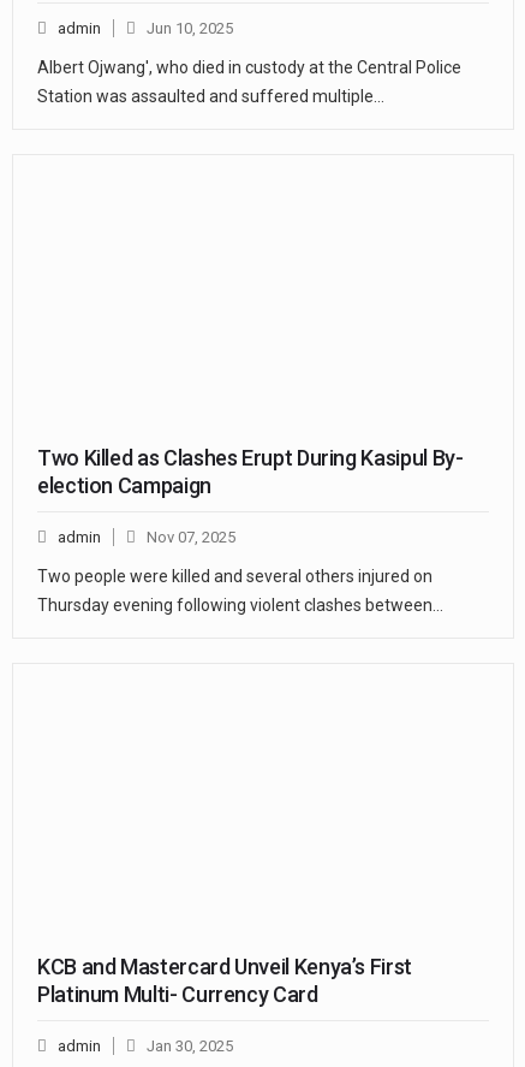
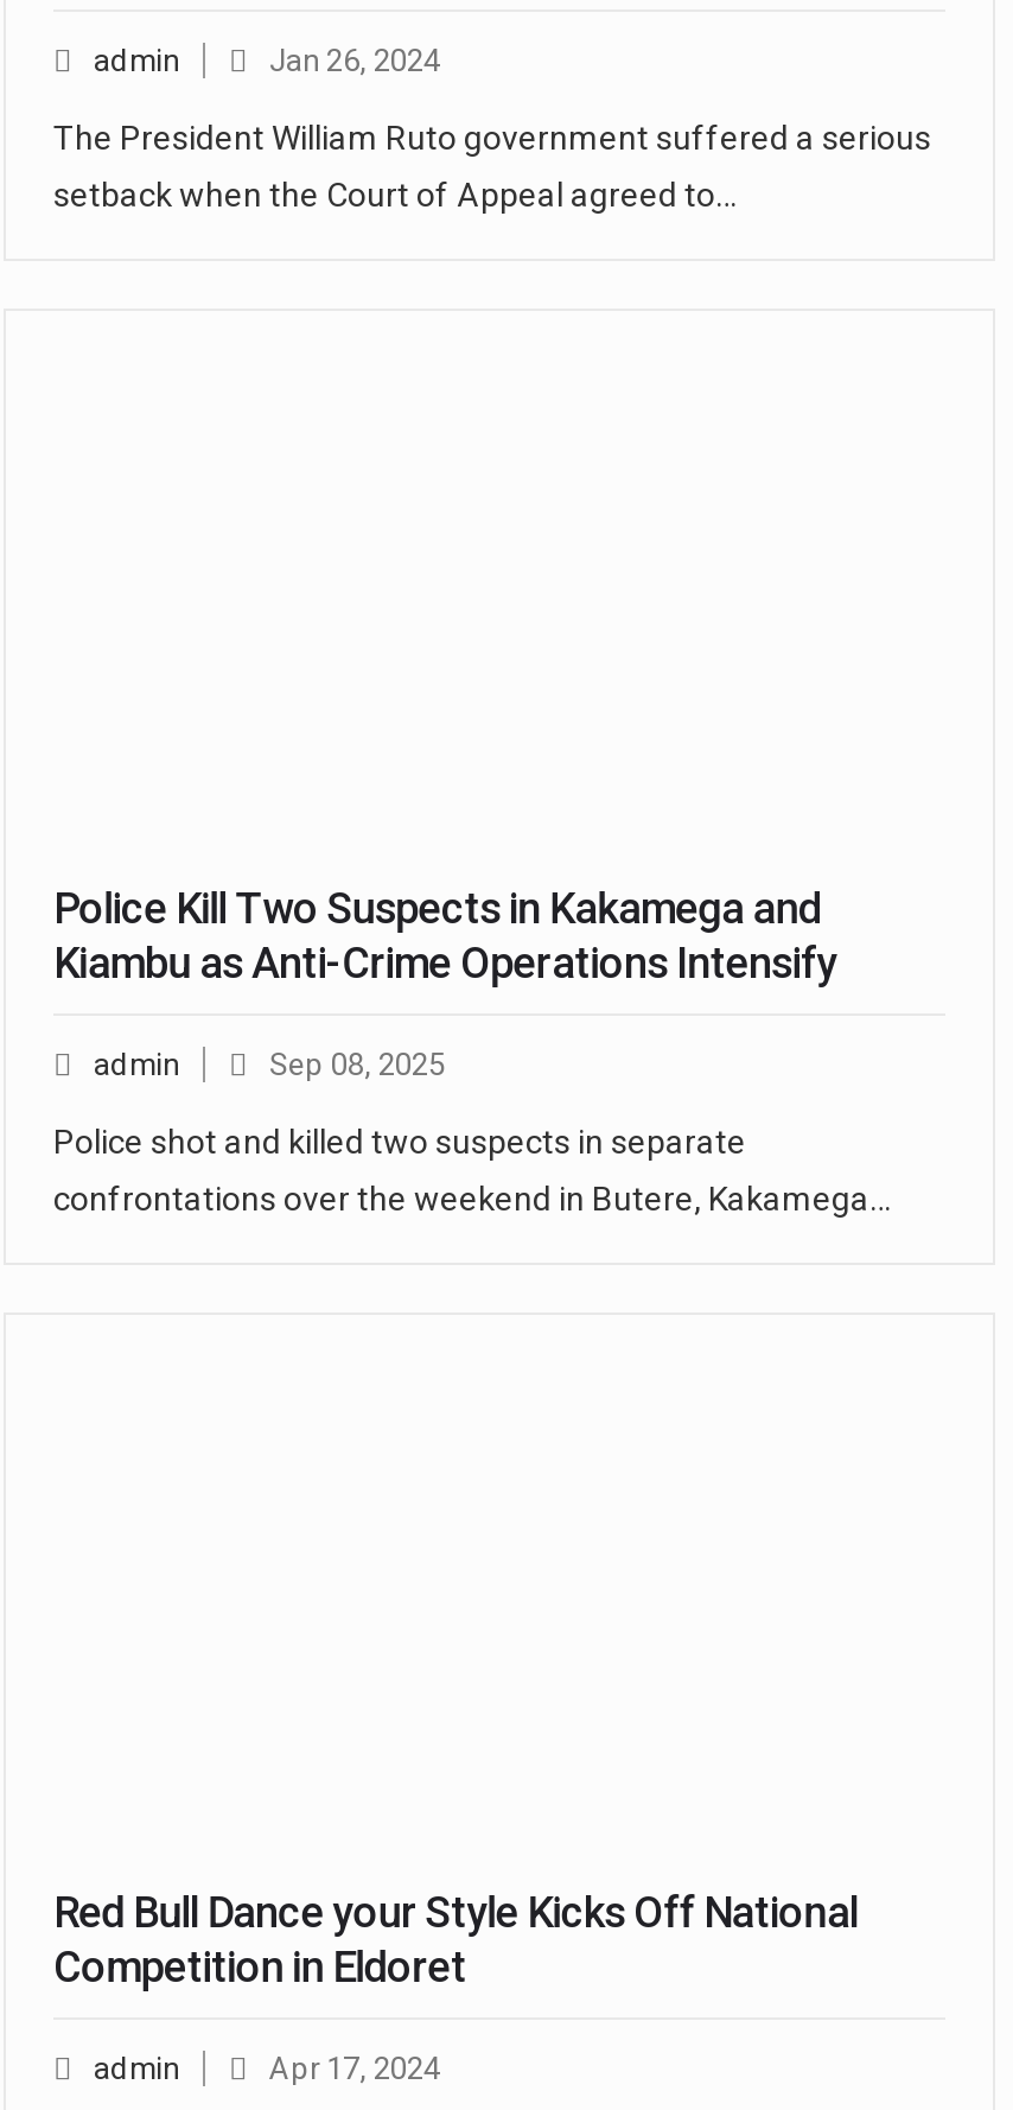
[147,20,233,38] Jun 10, 2025 -> [269,44,440,80] Jan 26, 2024
[37,58,461,78] Albert Ojwang', who died in custody at the Central Police -> [53,120,931,158] The President William Ruto government suffered a serious
[37,87,384,106] Station was assaulted and suffered multiple… -> [53,177,737,215] setback when the Court of Appeal agreed to…
[37,445,463,498] Two Killed as Clashes Erupt During Kasipul By- | election Campaign -> [53,883,837,988] Police Kill Two Suspects in Kakamega and | Kiambu as Anti-Crime Operations Intensify
[147,528,235,546] Nov 07, 2025 -> [269,1047,445,1083] Sep 08, 2025
[37,567,432,586] Two people were killed and several others injured on -> [53,1123,746,1161] Police shot and killed two suspects in separate
[37,596,443,615] Thursday evening following violent clashes between… -> [53,1180,891,1218] confrontations over the weekend in Butere, Kakamega…
[37,954,412,1006] KCB and Mastercard Unveil Kenya’s First | Platinum Multi- Currency Card -> [53,1886,858,1991] Red Bull Dance your Style Kicks Off National | Competition in Eldoret
[147,1037,233,1055] Jan 30, 2025 -> [269,2050,440,2086] Apr 17, 2024

